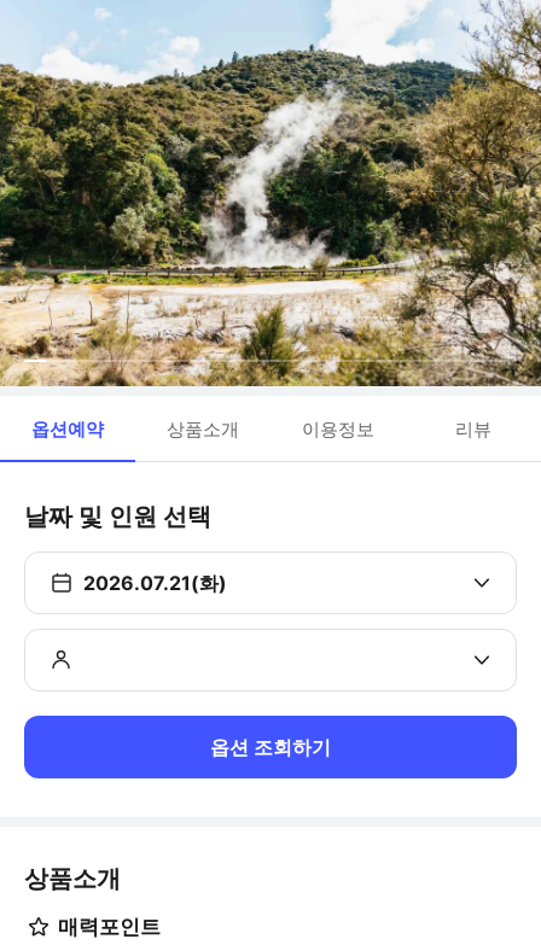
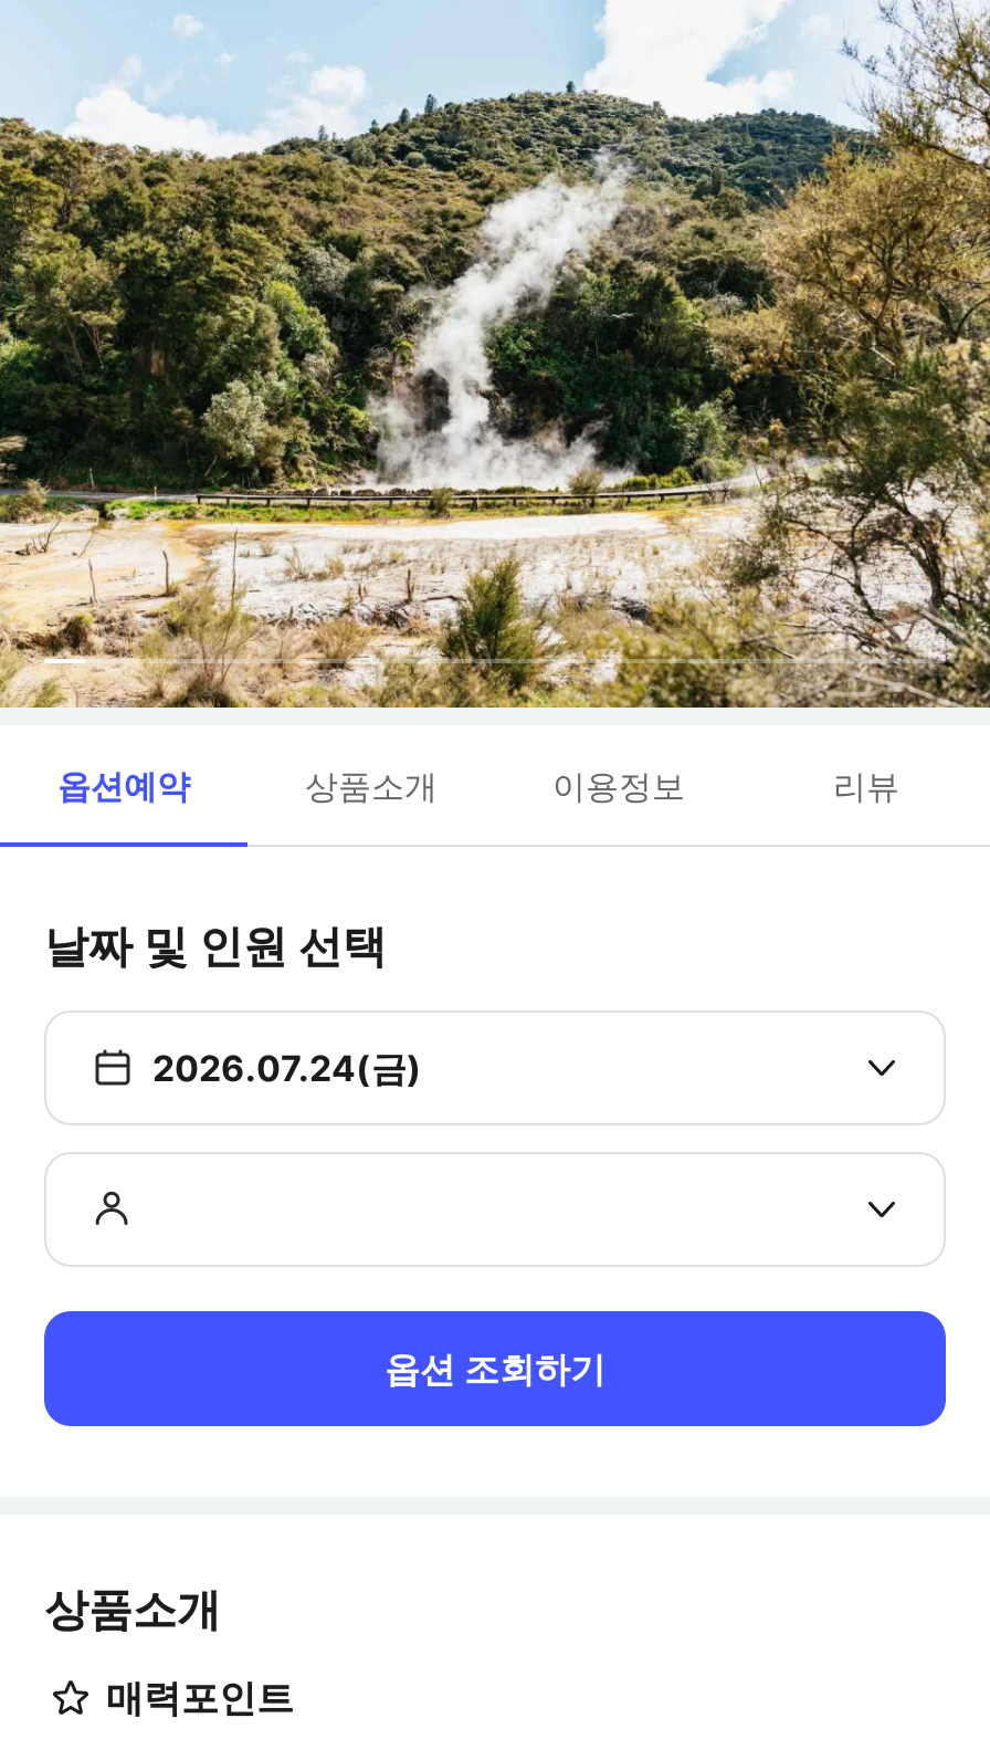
[83,571,227,595] 2026.07.21(화) -> [152,1046,422,1090] 2026.07.24(금)

